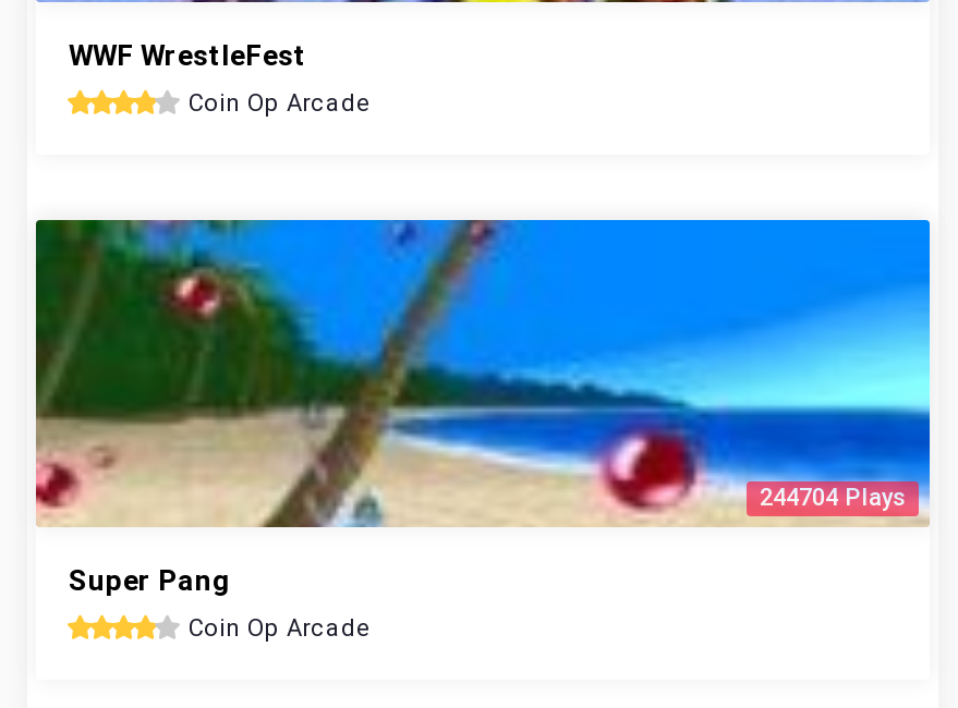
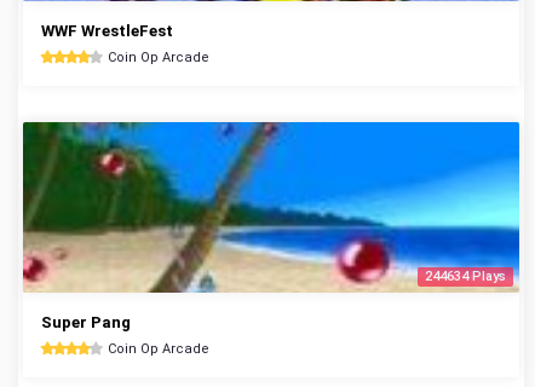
[760,484,906,512] 244704 Plays -> [425,268,506,284] 244634 Plays

